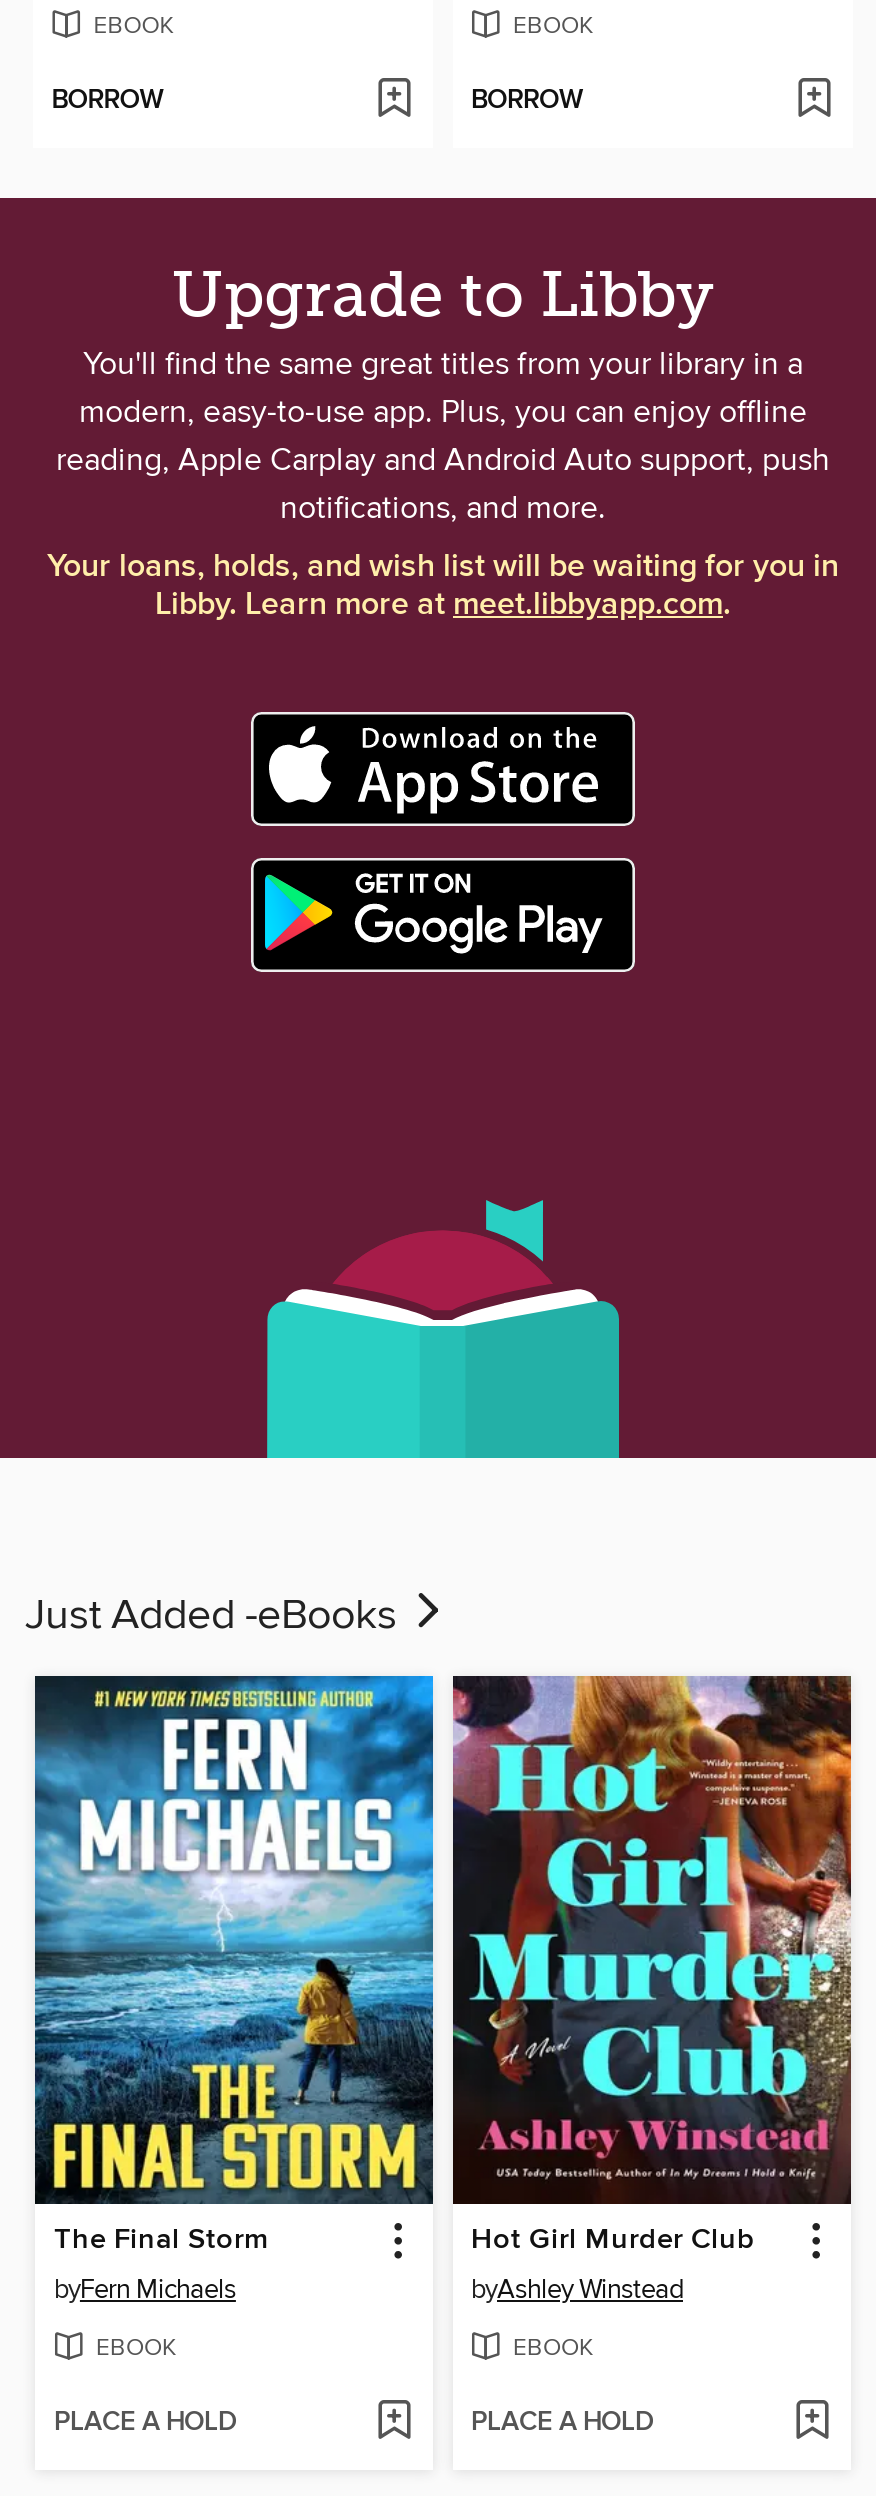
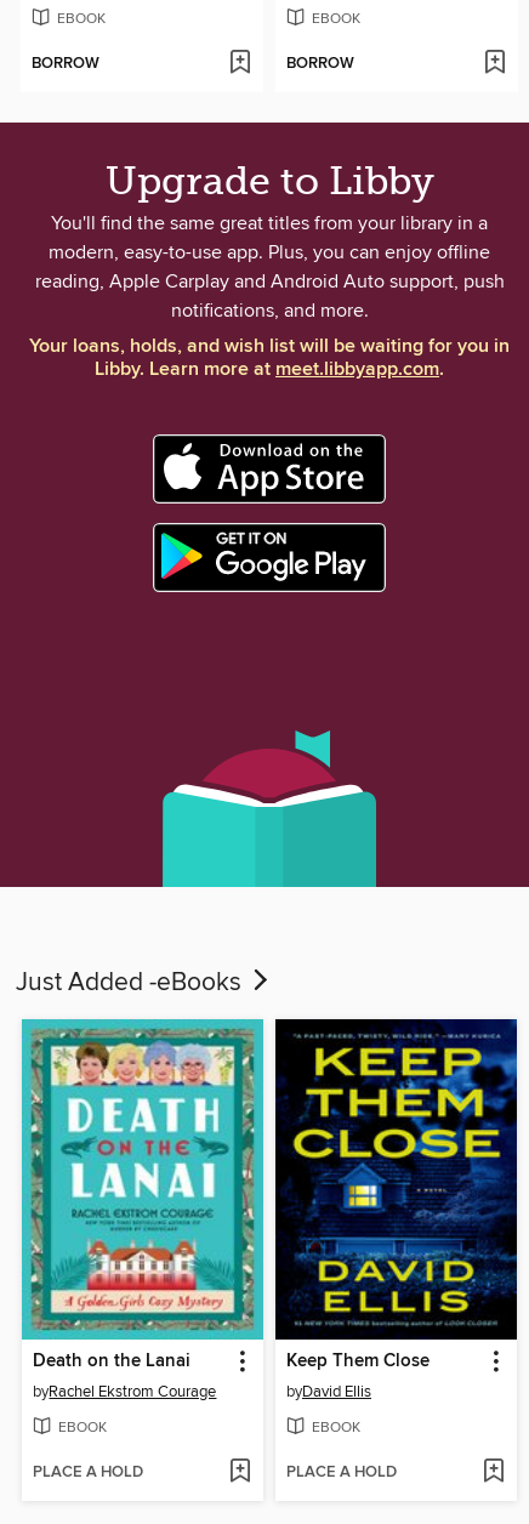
[33,1674,435,2307] [image] | The Final Storm | byFern Michaels -> [21,1018,264,1402] [image] | Death on the Lanai | byRachel Ekstrom Courage
[451,1674,853,2307] [image] | Hot Girl Murder Club | byAshley Winstead -> [274,1018,518,1402] [image] | Keep Them Close | byDavid Ellis

